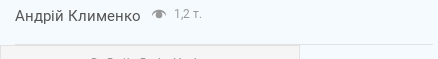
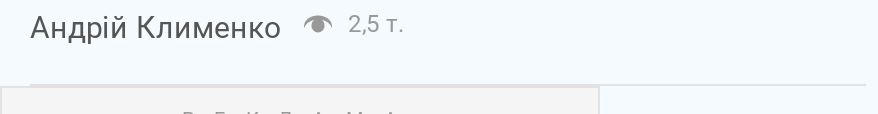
[174,7,202,21] 1,2 т. -> [348,9,404,37] 2,5 т.

